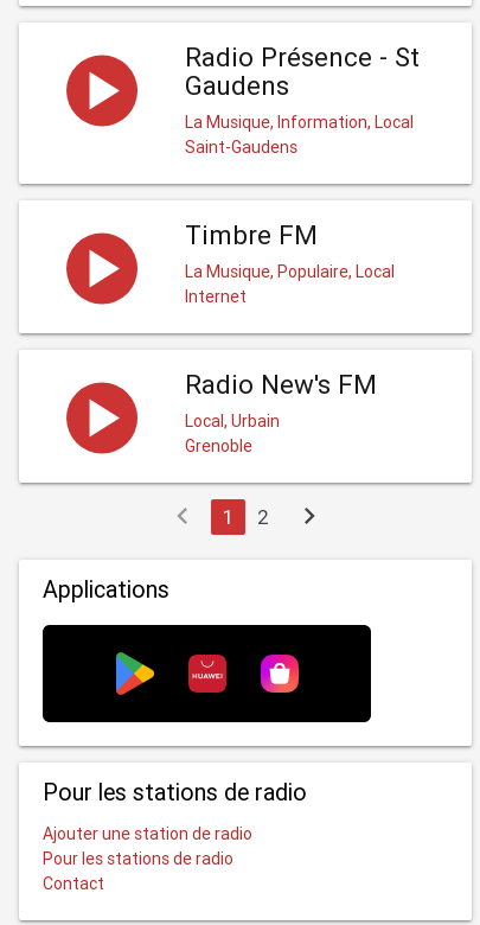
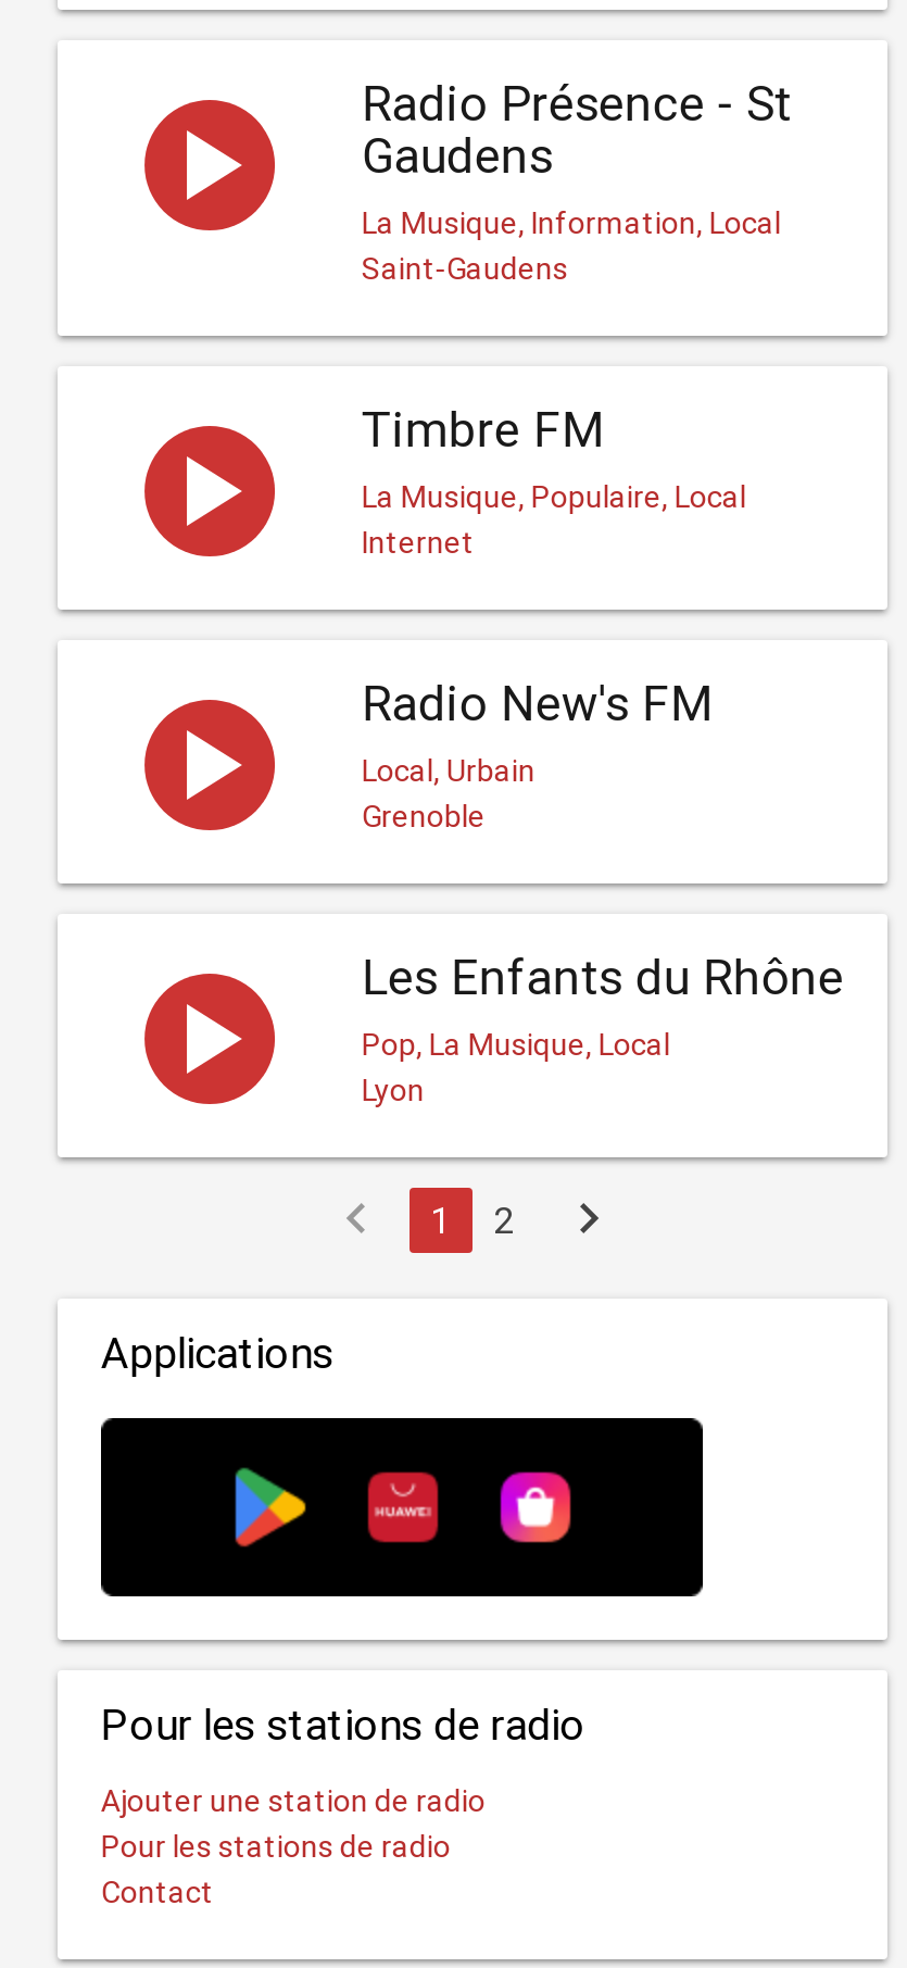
none -> [361,948,844,1109] Les Enfants du Rhône | Pop, La Musique, Local | Lyon

